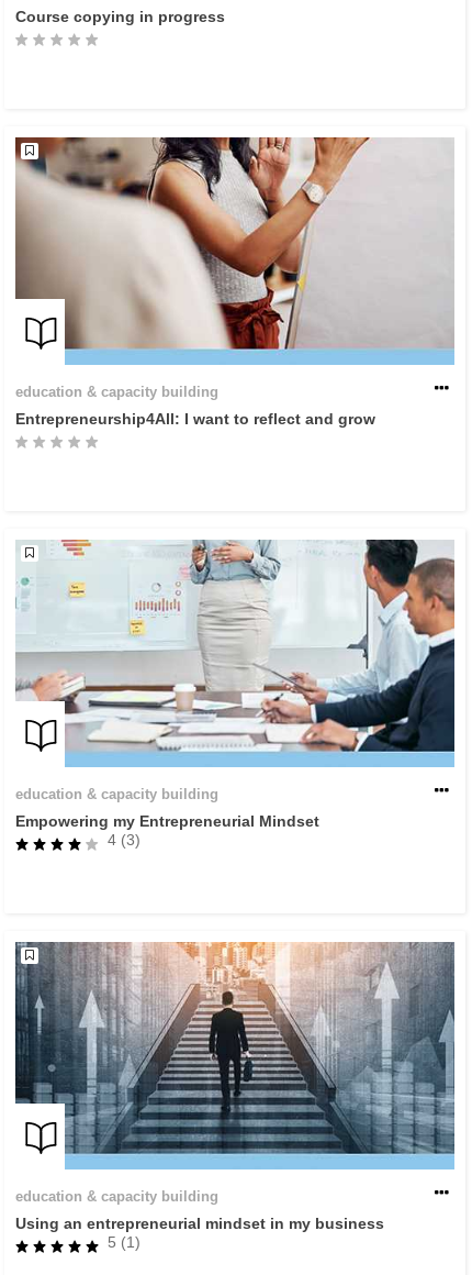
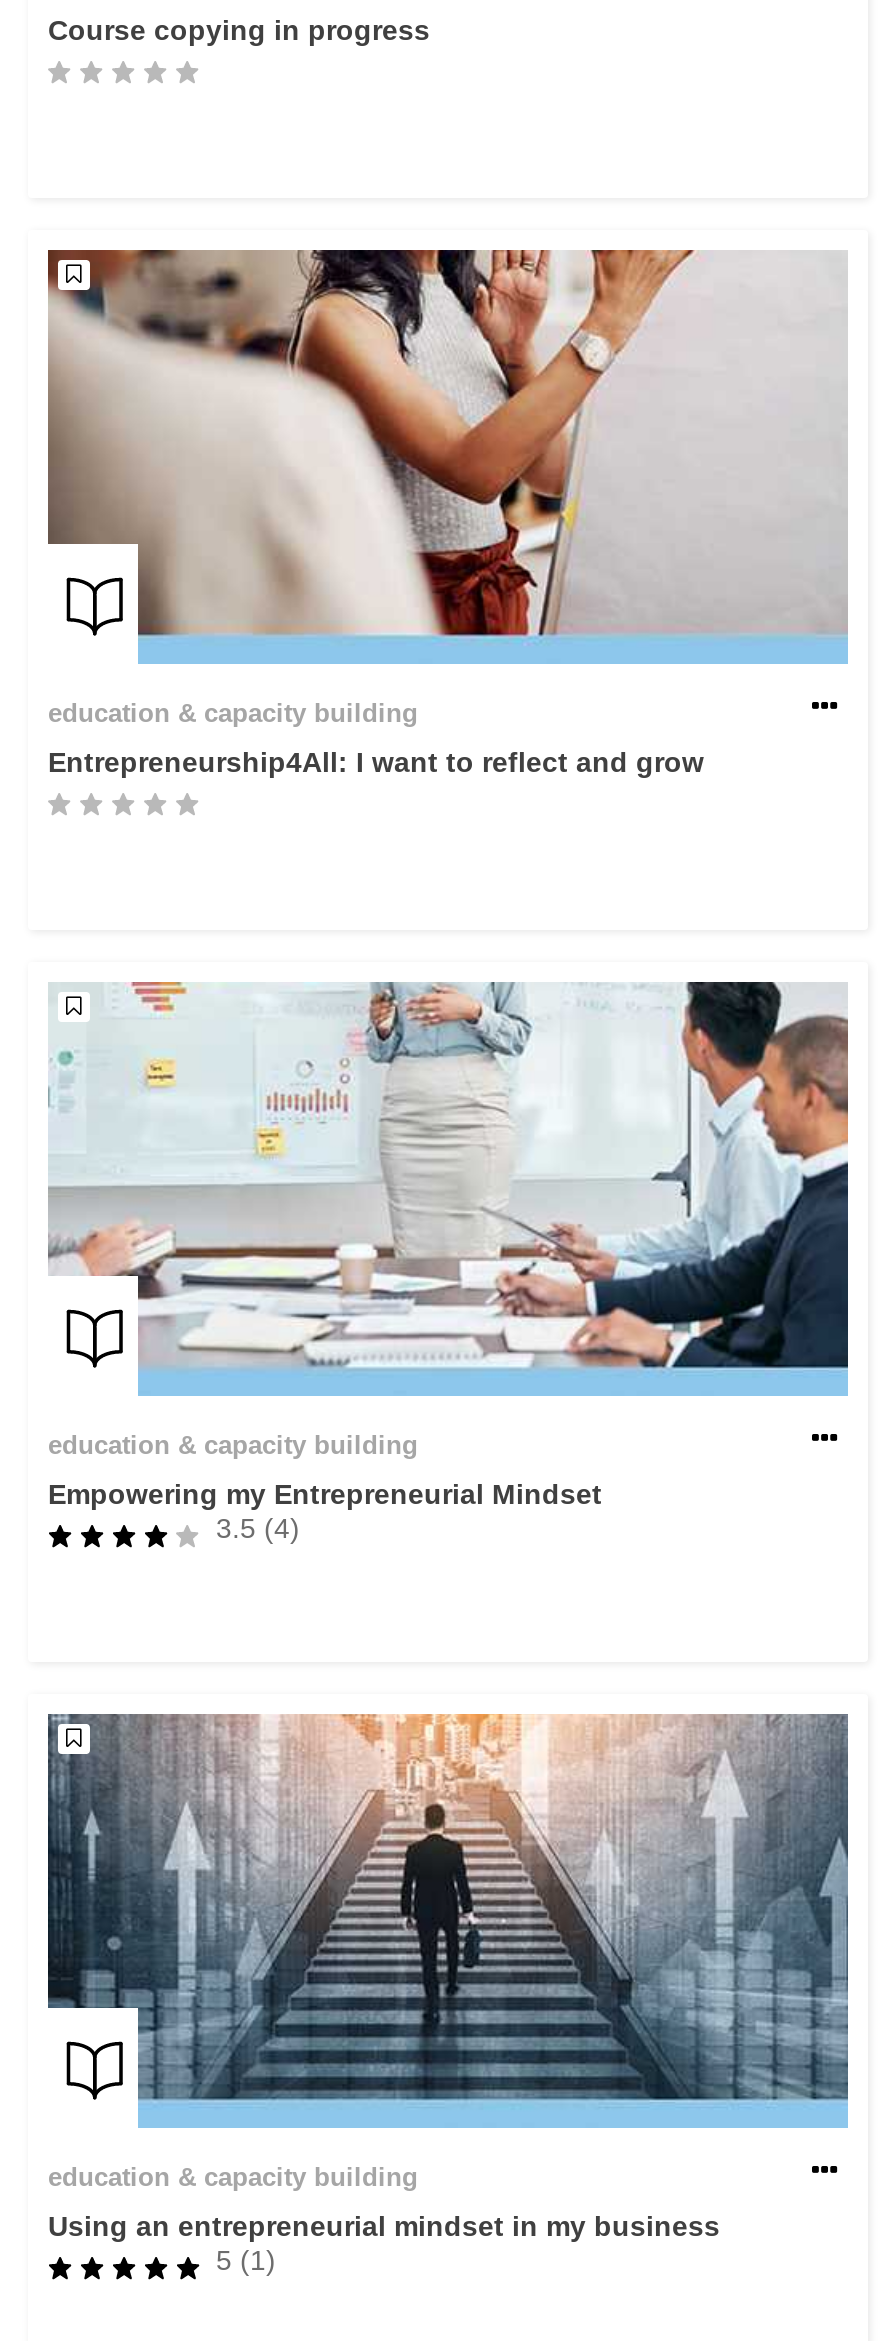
[108,831,141,849] 4 (3) -> [216,1512,300,1544] 3.5 (4)

